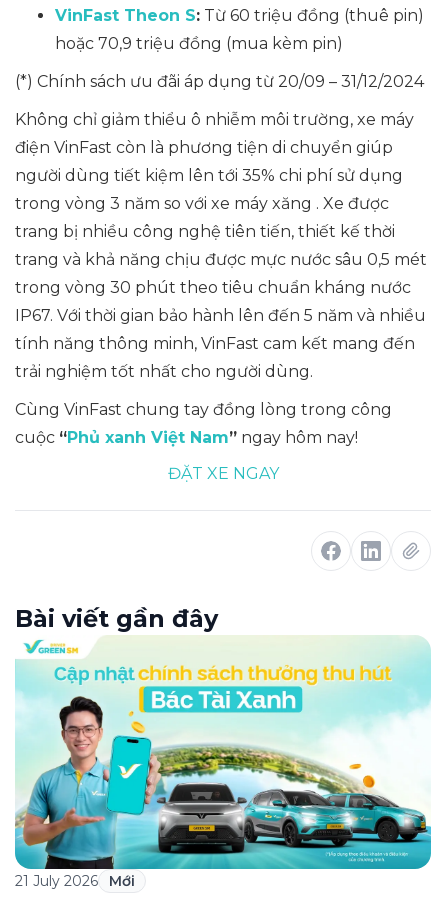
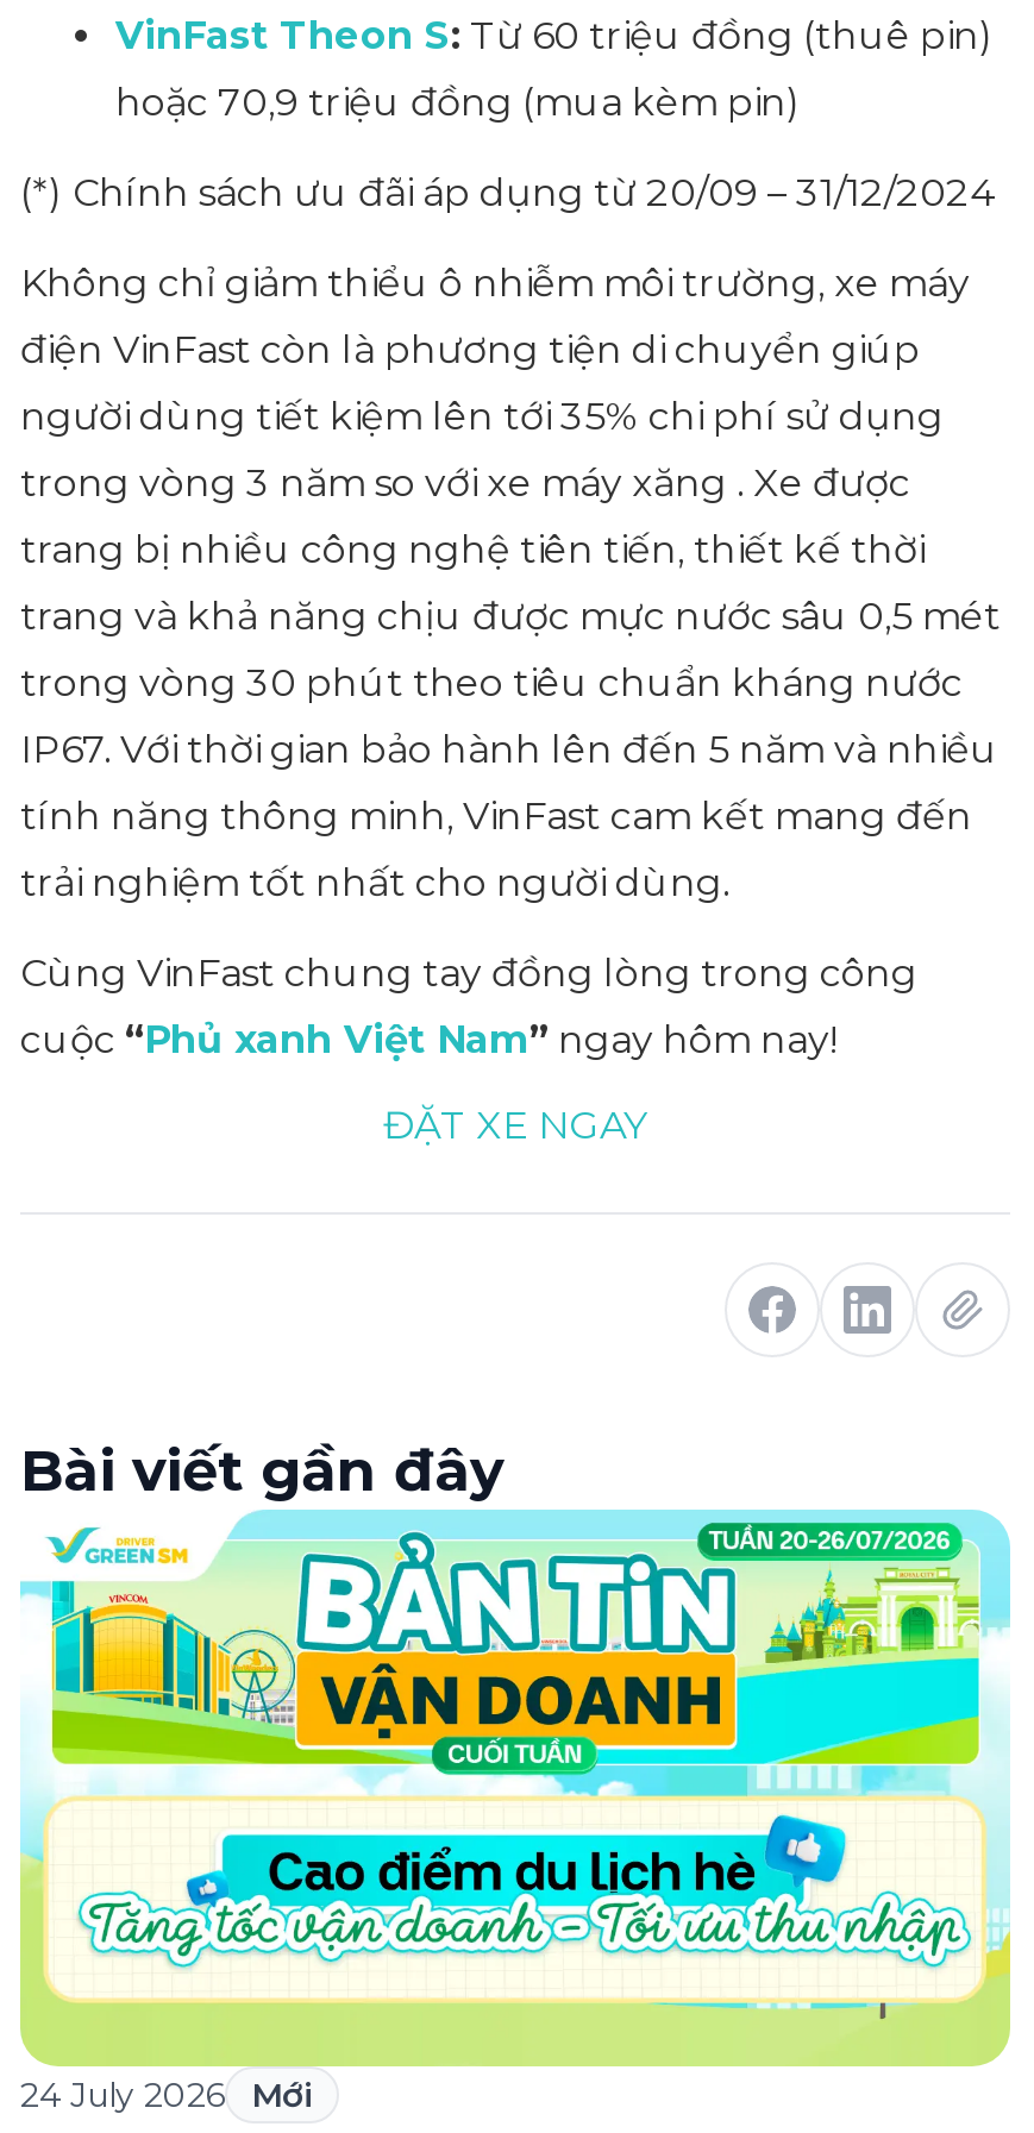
[14,636,432,890] [image] | 21 July 2026 Mới -> [18,1510,1013,2116] [image] | 24 July 2026 Mới

